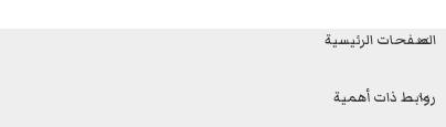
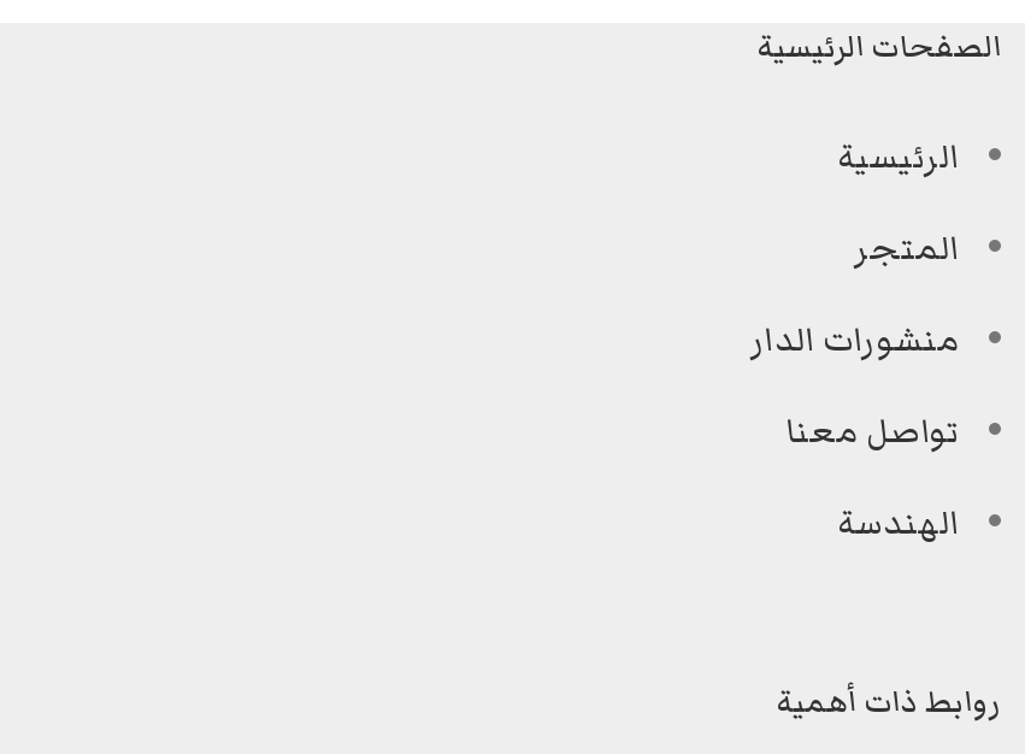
none -> [750,132,960,551] الرئيسية | المتجر | منشورات الدار | تواصل معنا | الهندسة

